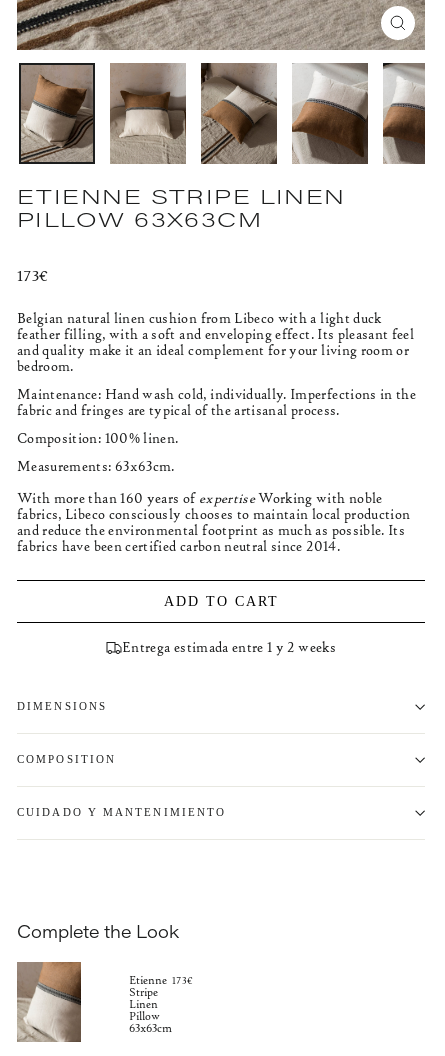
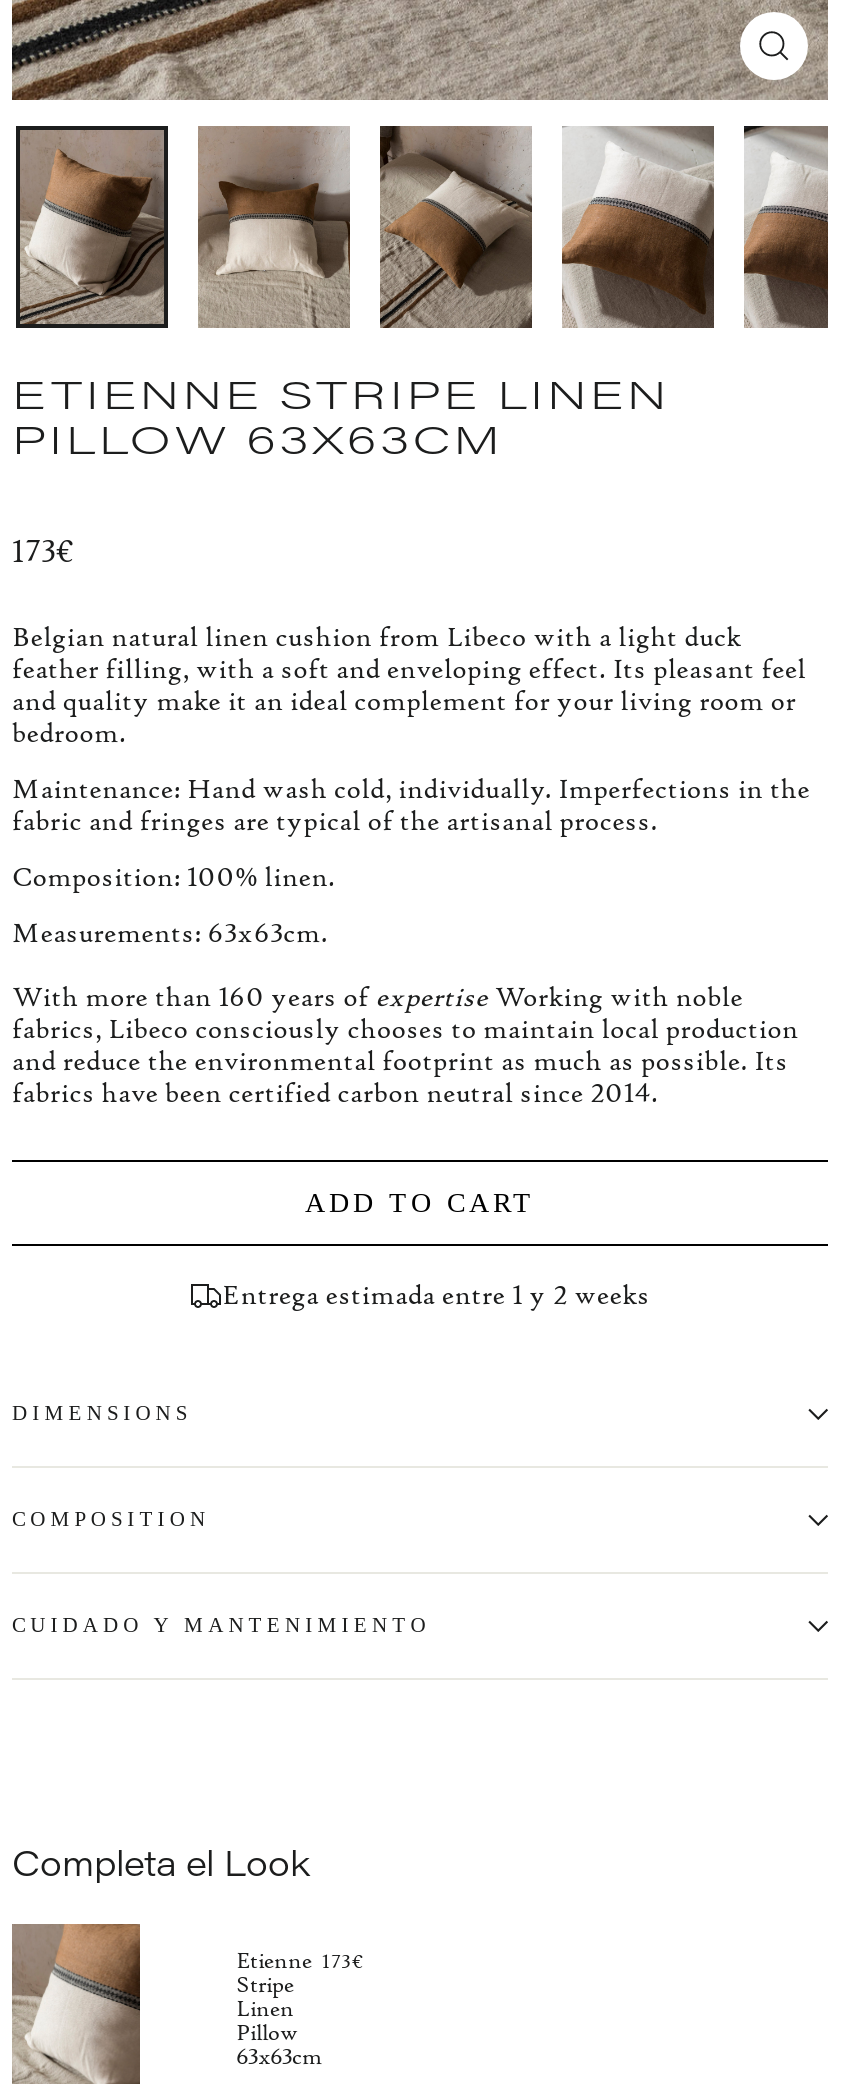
[17,919,179,943] Complete the Look -> [12,1839,310,1887] Completa el Look

